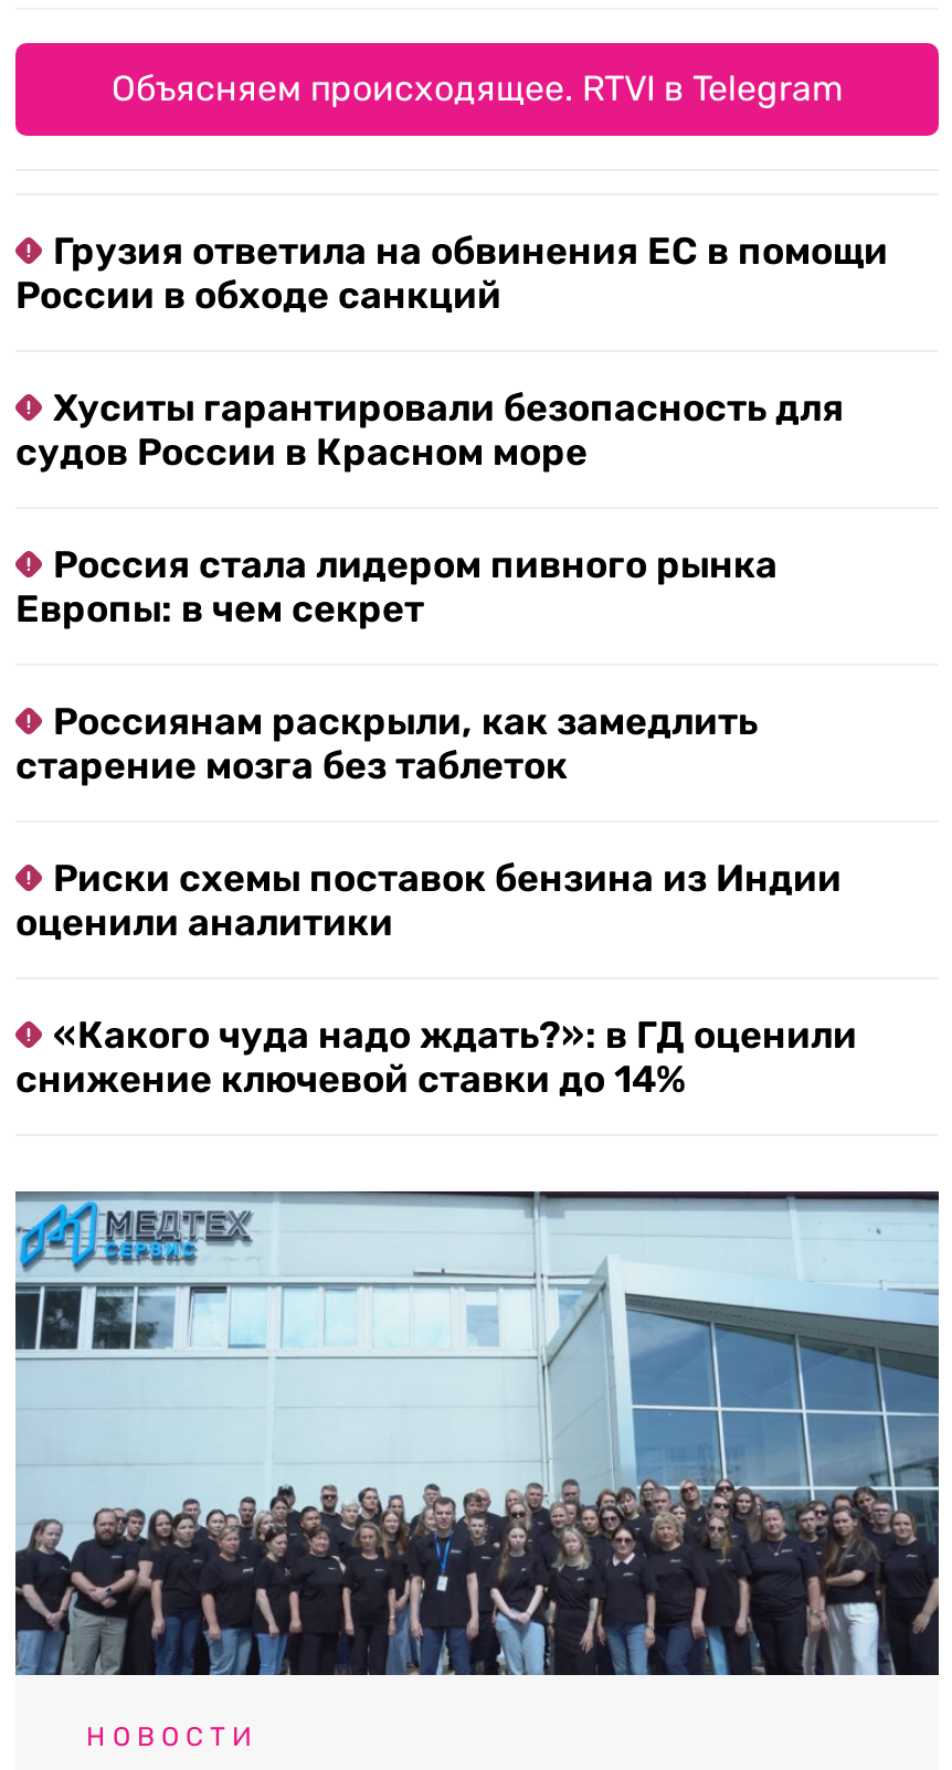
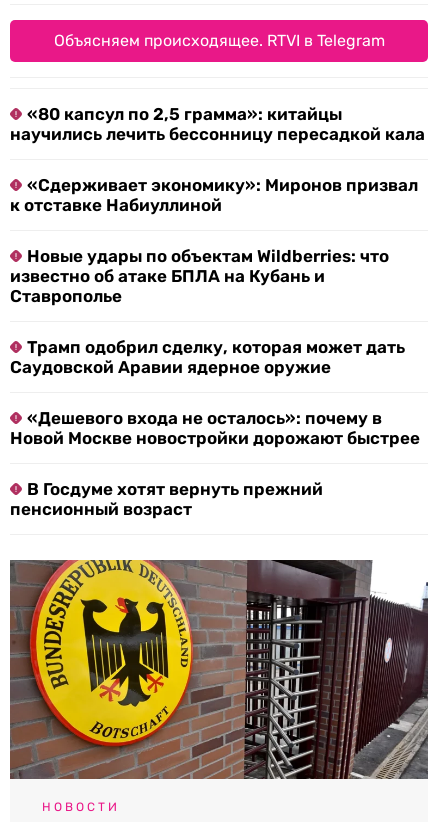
[15,229,888,318] Грузия ответила на обвинения ЕС в помощи | России в обходе санкций -> [10,104,425,144] «80 капсул по 2,5 грамма»: китайцы | научились лечить бессонницу пересадкой кала
[15,386,844,474] Хуситы гарантировали безопасность для | судов России в Красном море -> [10,175,418,215] «Сдерживает экономику»: Миронов призвал | к отставке Набиуллиной
[15,543,778,631] Россия стала лидером пивного рынка | Европы: в чем секрет -> [10,246,389,306] Новые удары по объектам Wildberries: что | известно об атаке БПЛА на Кубань и | Ставрополье
[15,700,758,788] Россиянам раскрыли, как замедлить | старение мозга без таблеток -> [10,337,405,377] Трамп одобрил сделку, которая может дать | Саудовской Аравии ядерное оружие
[15,856,842,945] Риски схемы поставок бензина из Индии | оценили аналитики -> [10,408,420,448] «Дешевого входа не осталось»: почему в | Новой Москве новостройки дорожают быстрее
[15,1013,857,1102] «Какого чуда надо ждать?»: в ГД оценили | снижение ключевой ставки до 14% -> [10,479,323,519] В Госдуме хотят вернуть прежний | пенсионный возраст
[13,1189,941,1677] [image] -> [9,559,428,780] [image]

